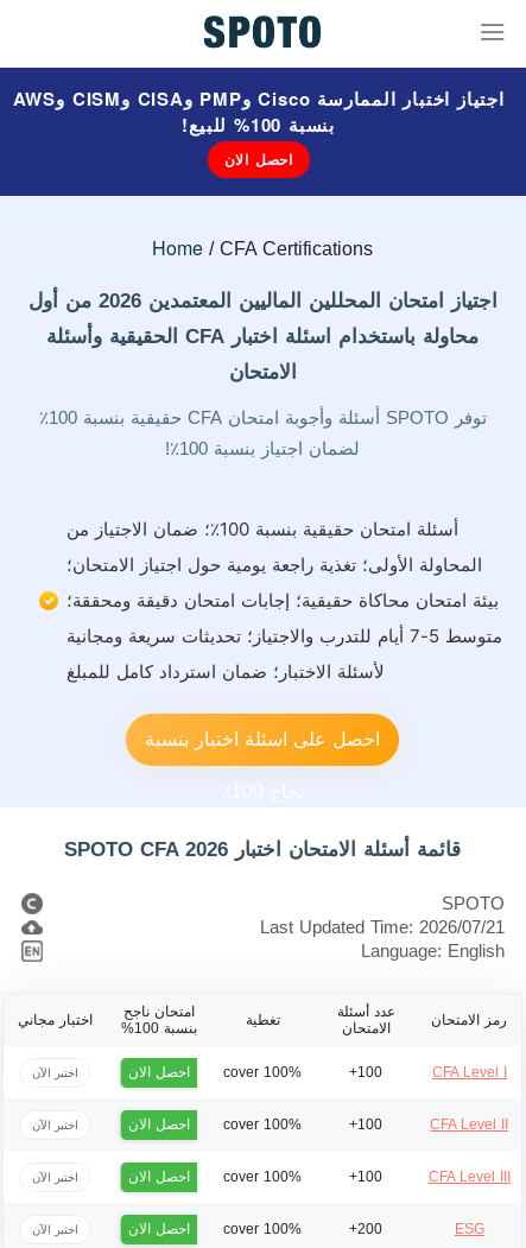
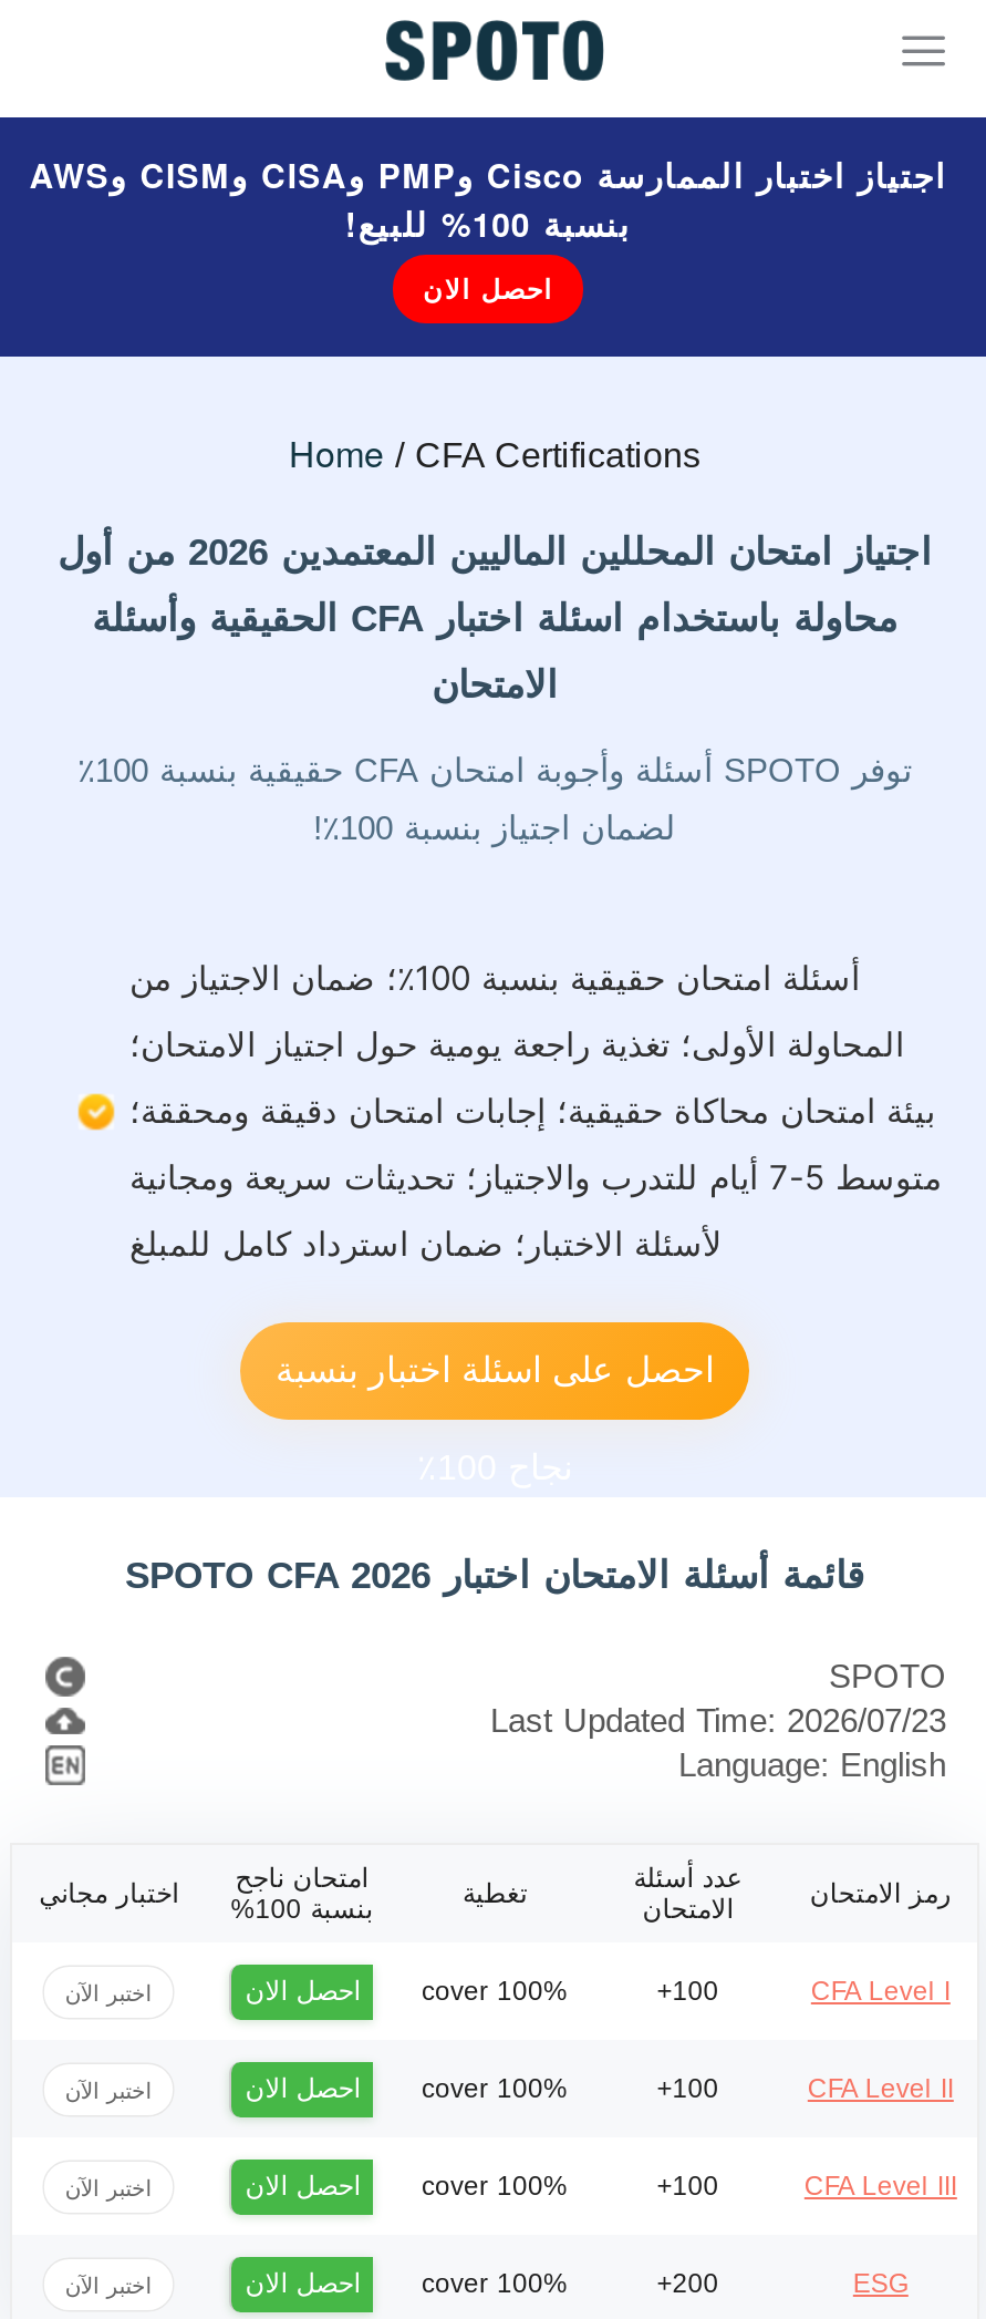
[260,917,505,937] Last Updated Time: 2026/07/21 -> [490,1701,946,1739] Last Updated Time: 2026/07/23

